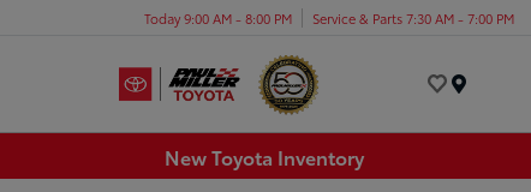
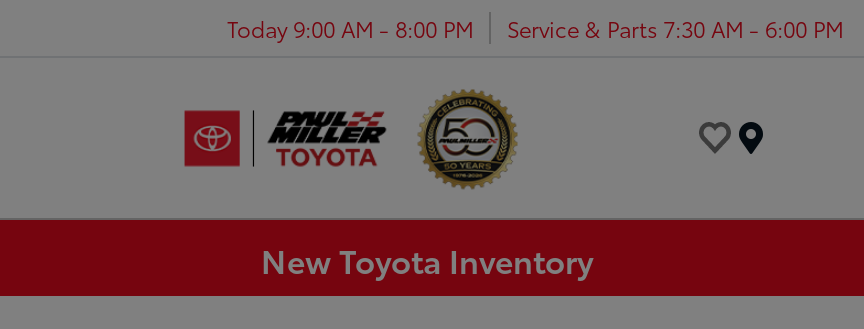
[312,8,514,27] Service & Parts 7:30 AM - 7:00 PM -> [507,11,843,43] Service & Parts 7:30 AM - 6:00 PM

